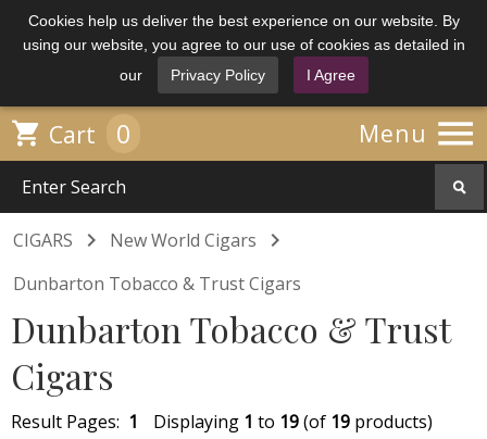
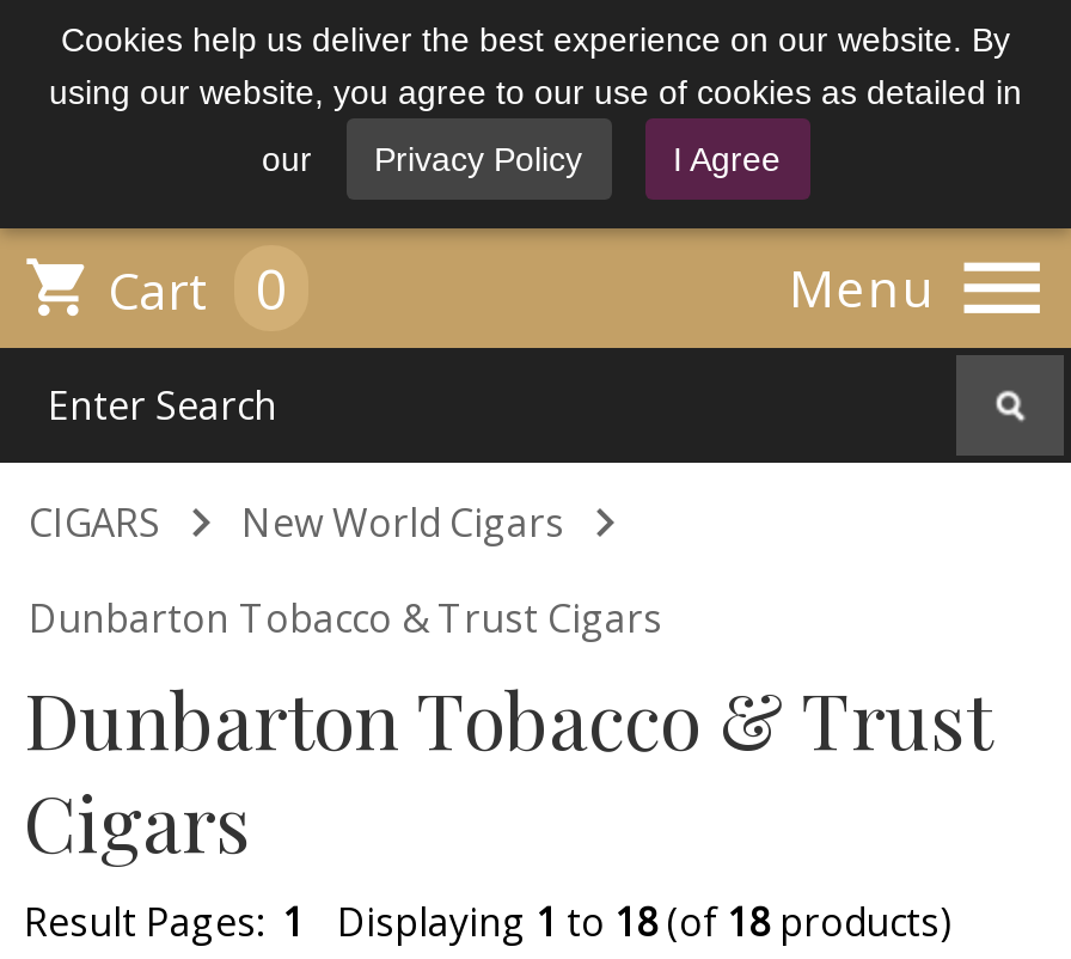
[153,410,433,434] Displaying 1 to 19 (of 19 products) -> [337,896,951,948] Displaying 1 to 18 (of 18 products)

